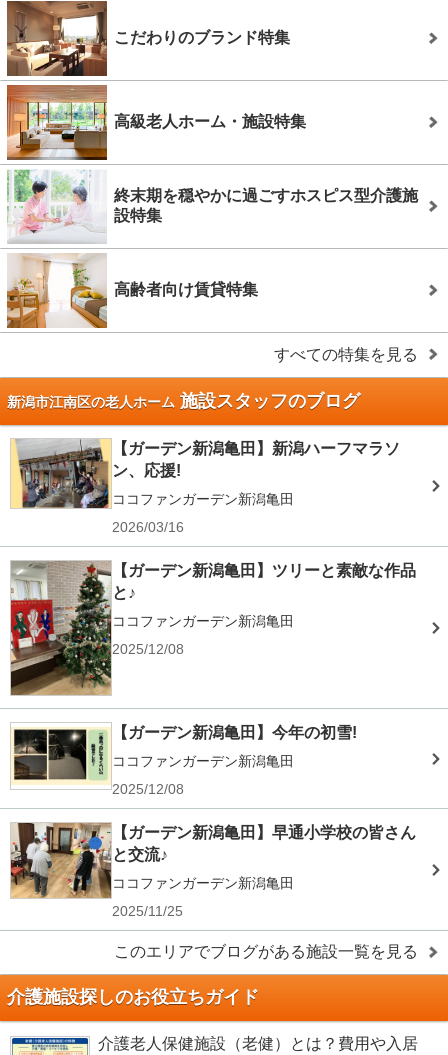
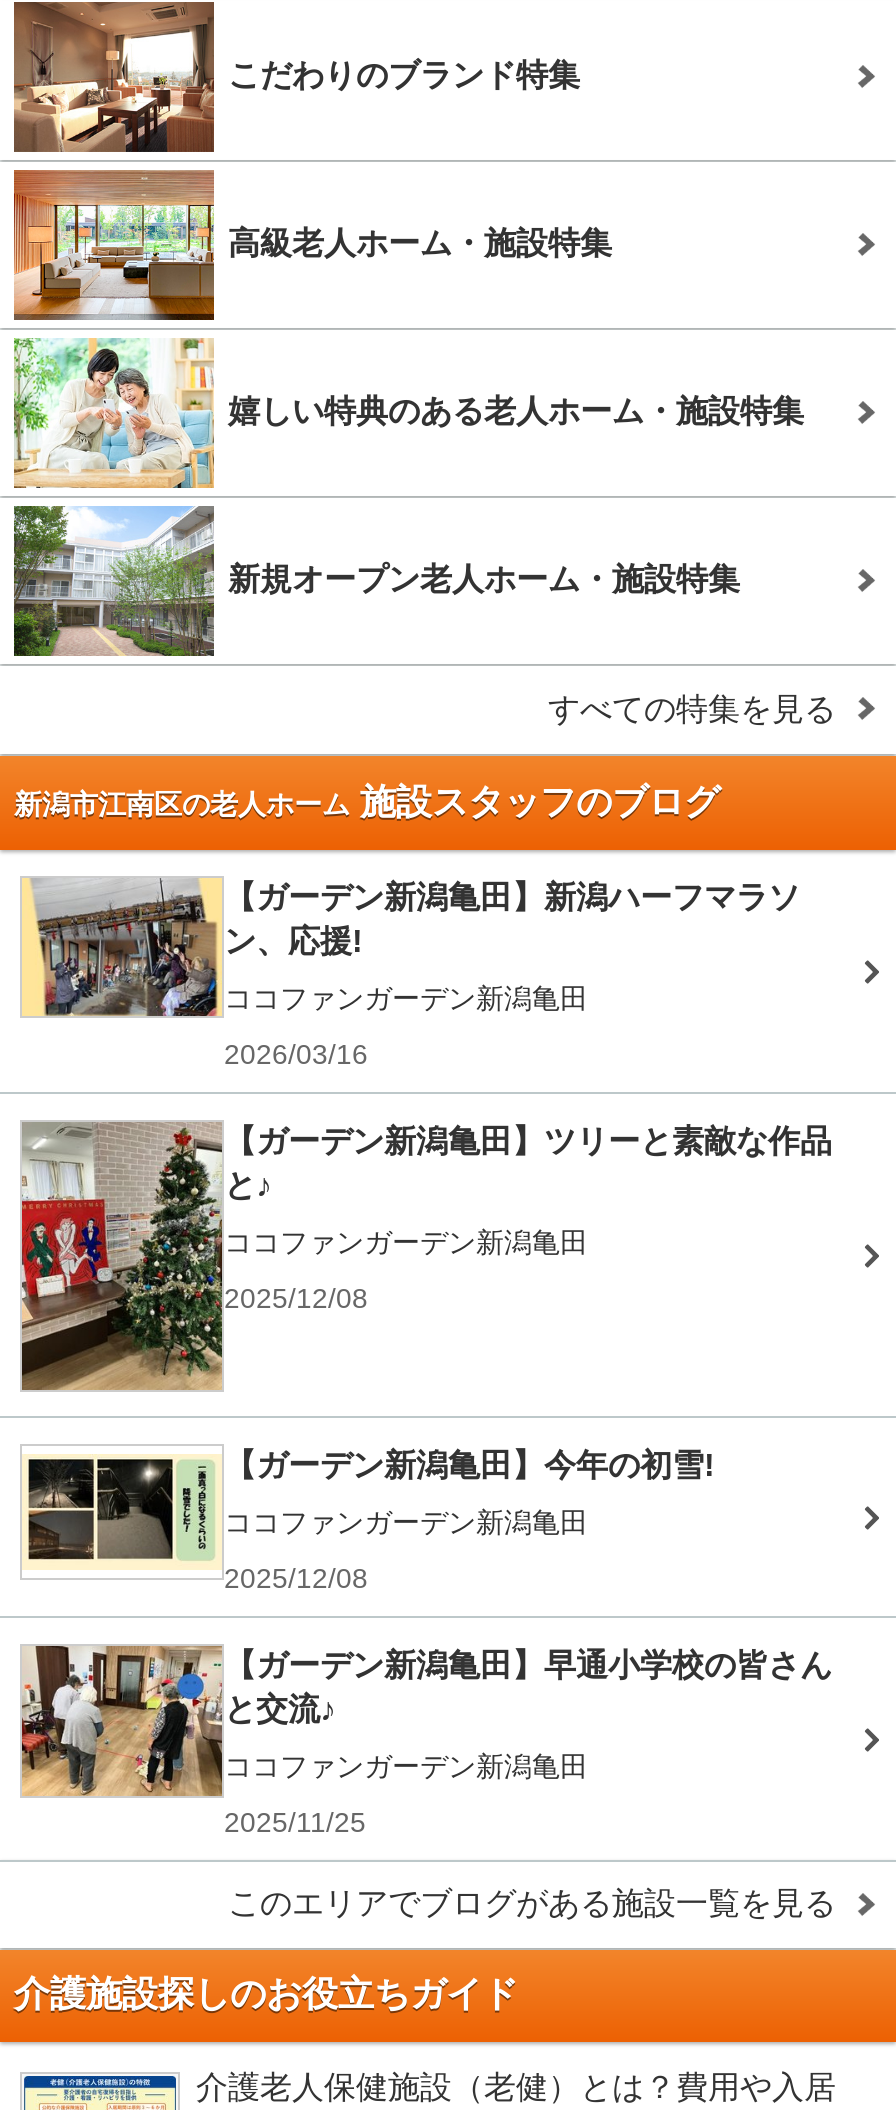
[7,169,418,244] [image] | 終末期を穏やかに過ごすホスピス型介護施 | 設特集 -> [12,336,804,488] [image] | 嬉しい特典のある老人ホーム・施設特集
[6,253,258,329] [image] | 高齢者向け賃貸特集 -> [12,504,740,658] [image] | 新規オープン老人ホーム・施設特集

